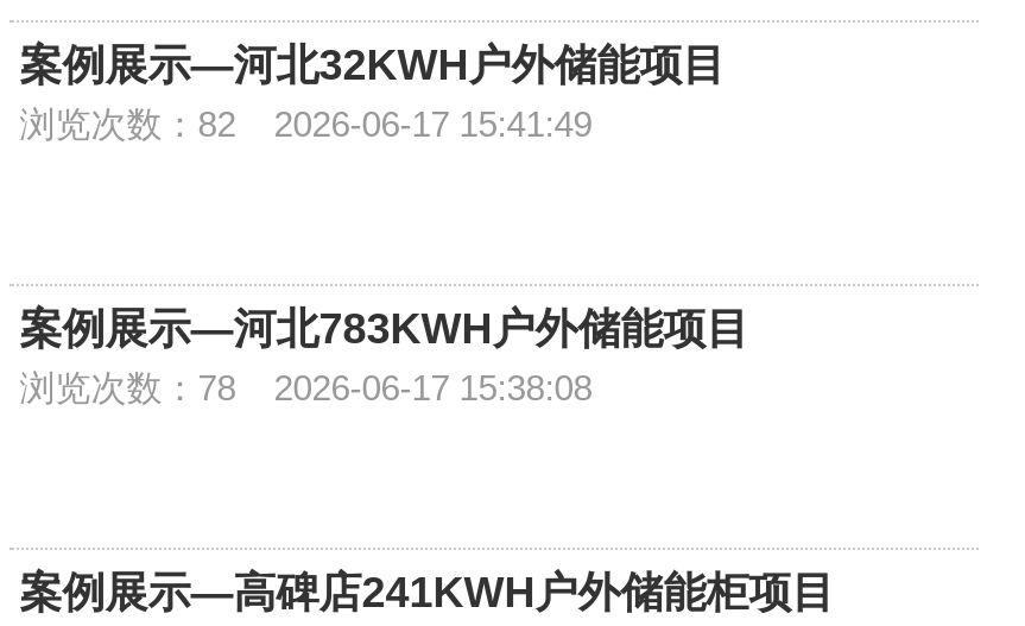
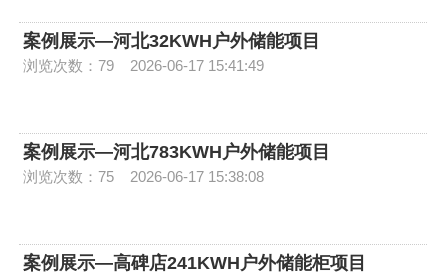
[19,103,592,143] 浏览次数：82 2026-06-17 15:41:49 -> [23,57,264,74] 浏览次数：79 2026-06-17 15:41:49
[19,367,592,407] 浏览次数：78 2026-06-17 15:38:08 -> [23,168,264,185] 浏览次数：75 2026-06-17 15:38:08

